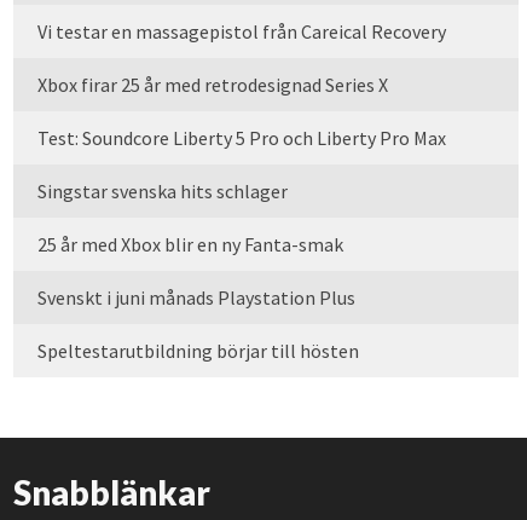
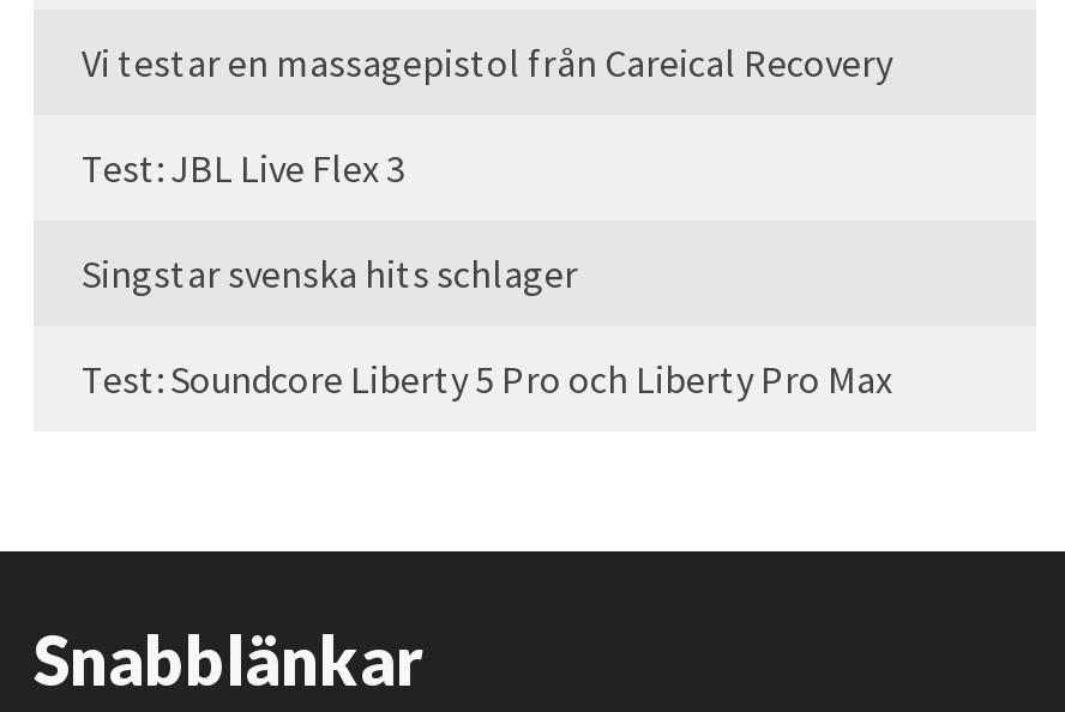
[37,73,388,97] Xbox firar 25 år med retrodesignad Series X -> [82,144,405,192] Test: JBL Live Flex 3
moved [37,126,446,150] -> [82,355,892,403]: Test: Soundcore Liberty 5 Pro och Liberty Pro Max
moved [37,179,288,203] -> [82,250,578,298]: Singstar svenska hits schlager
[37,232,359,363] 25 år med Xbox blir en ny Fanta-smak | Svenskt i juni månads Playstation Plus | Speltestarutbildning börjar till hösten -> none

